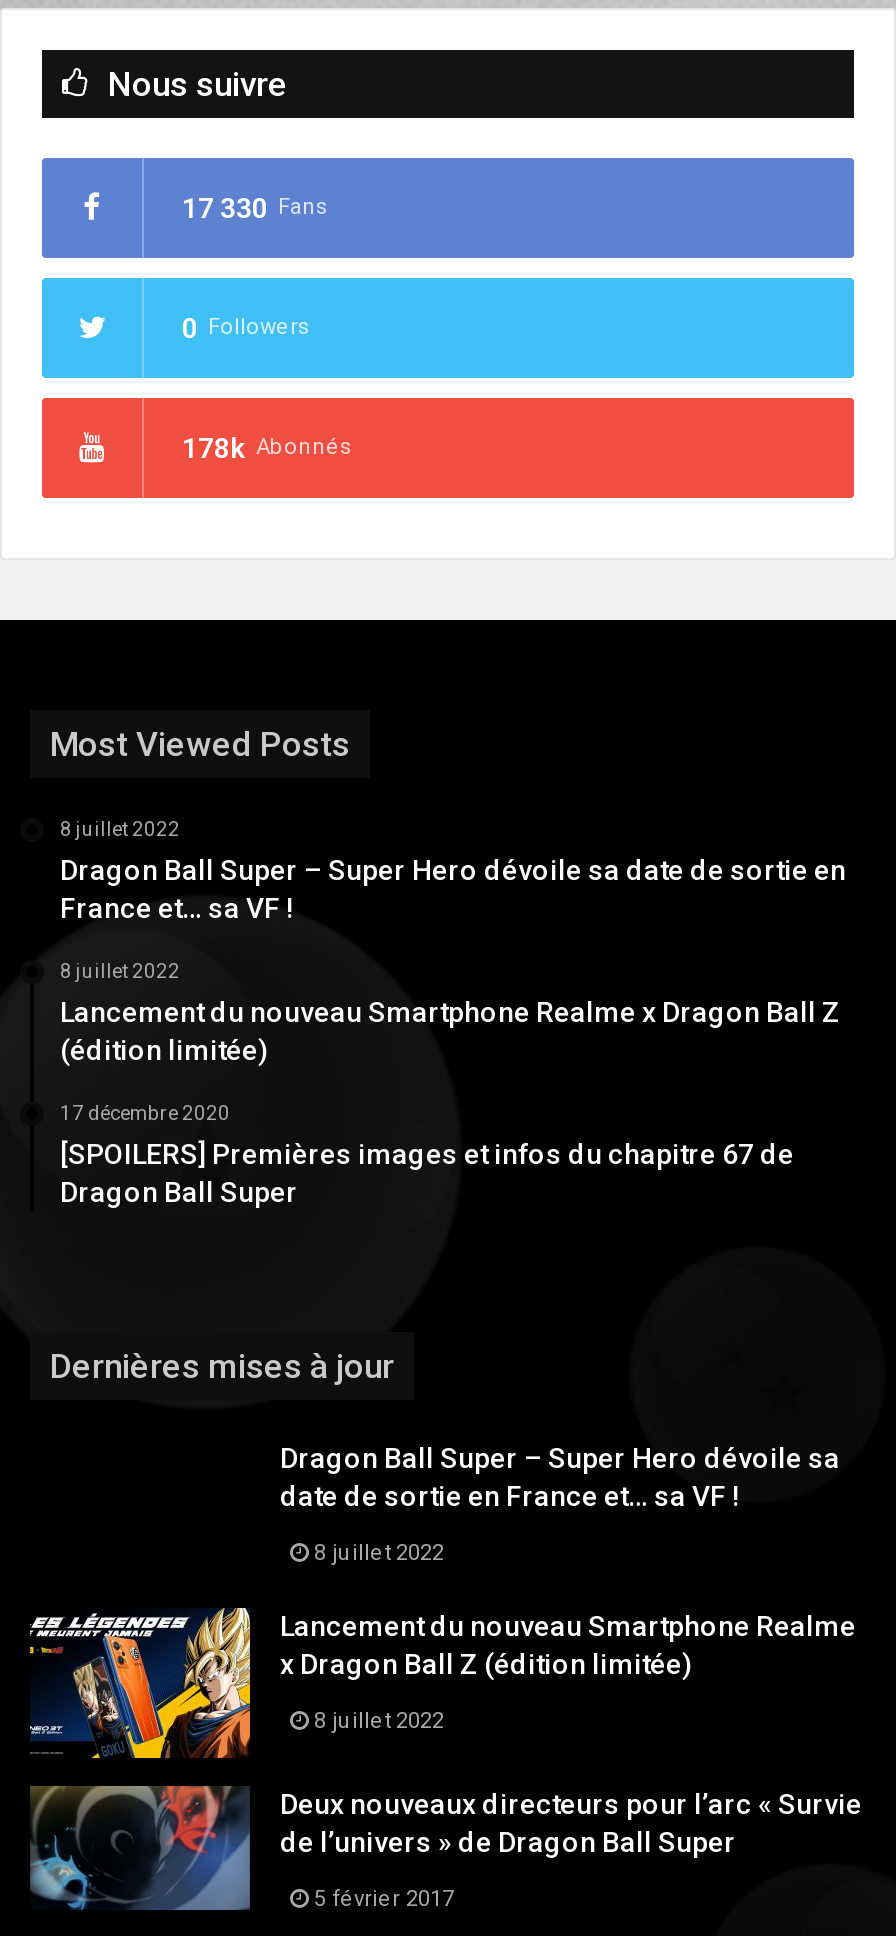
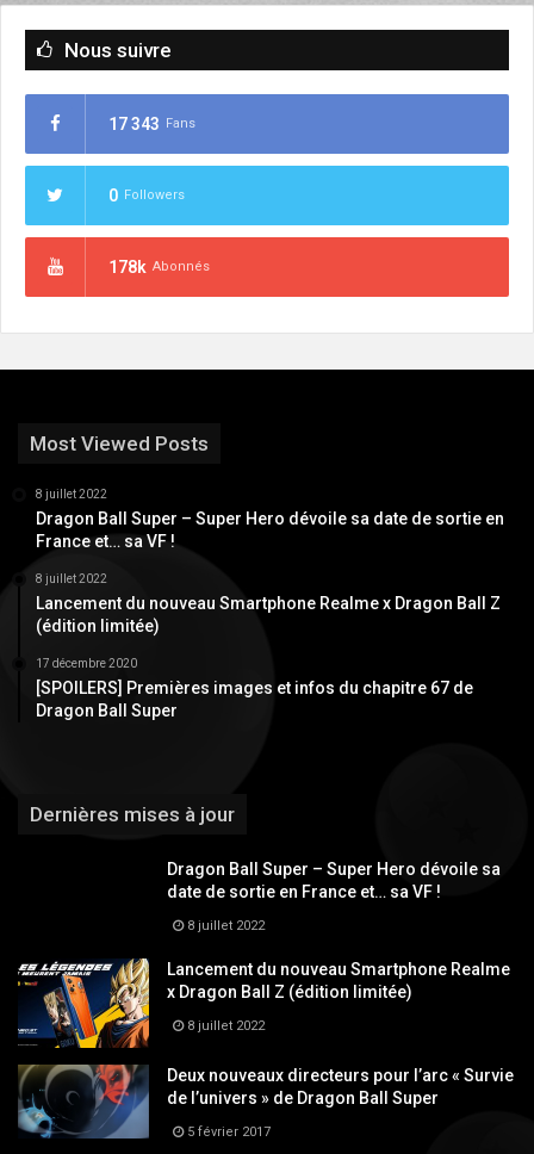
[182,192,328,224] 17 330 Fans -> [108,114,195,133] 17 343 Fans

